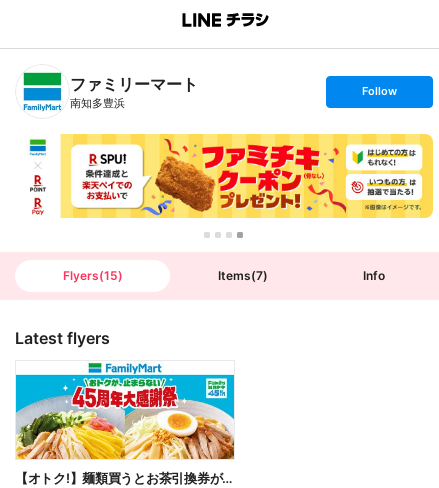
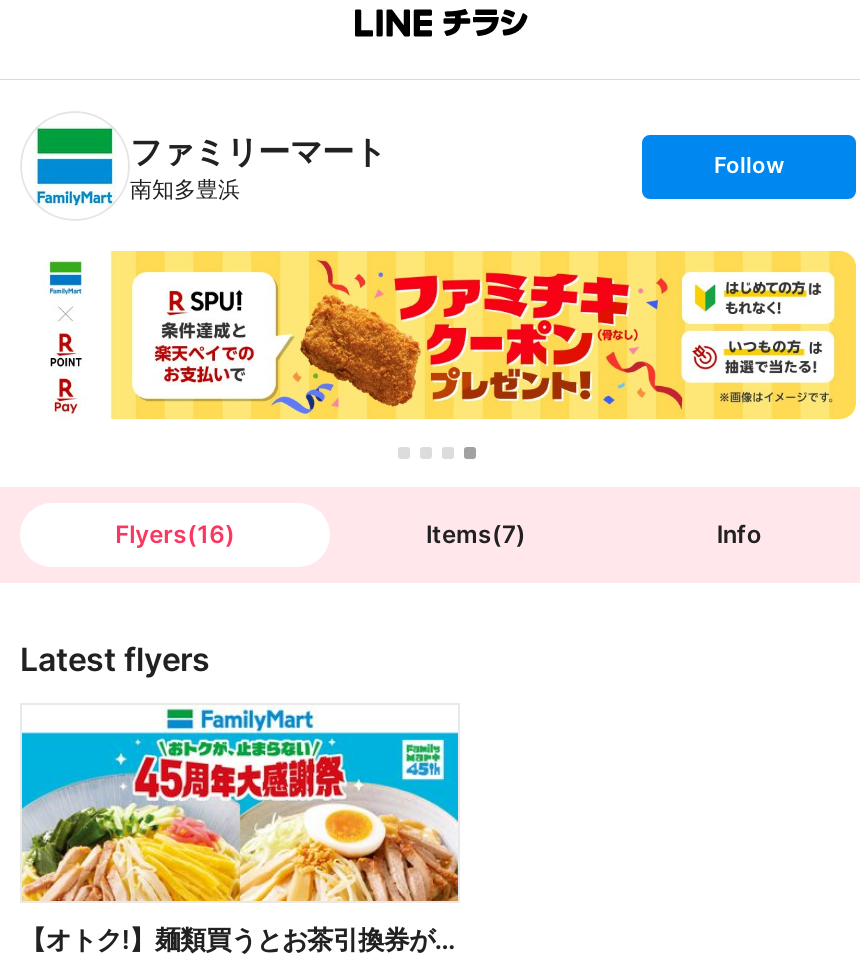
[63,268,123,283] Flyers(15) -> [115,518,235,548] Flyers(16)

